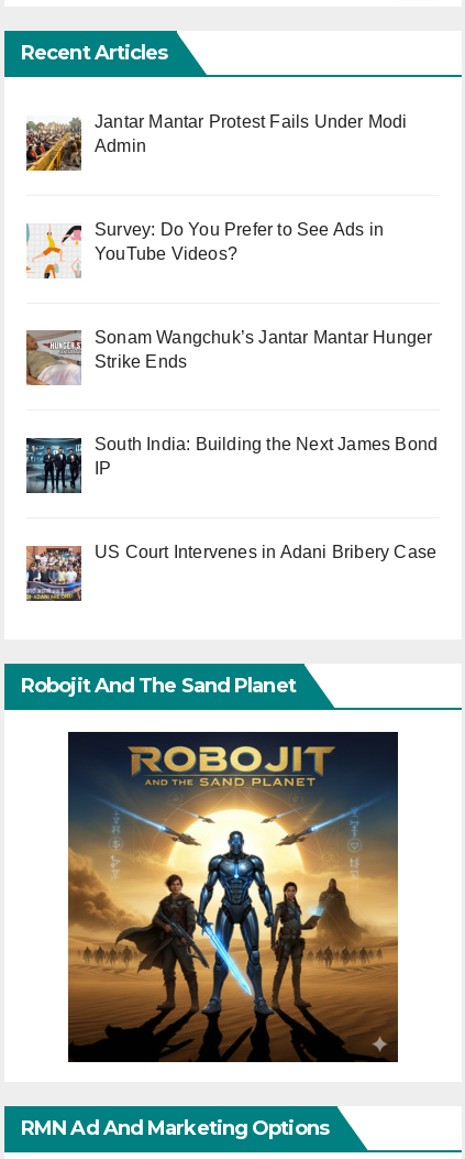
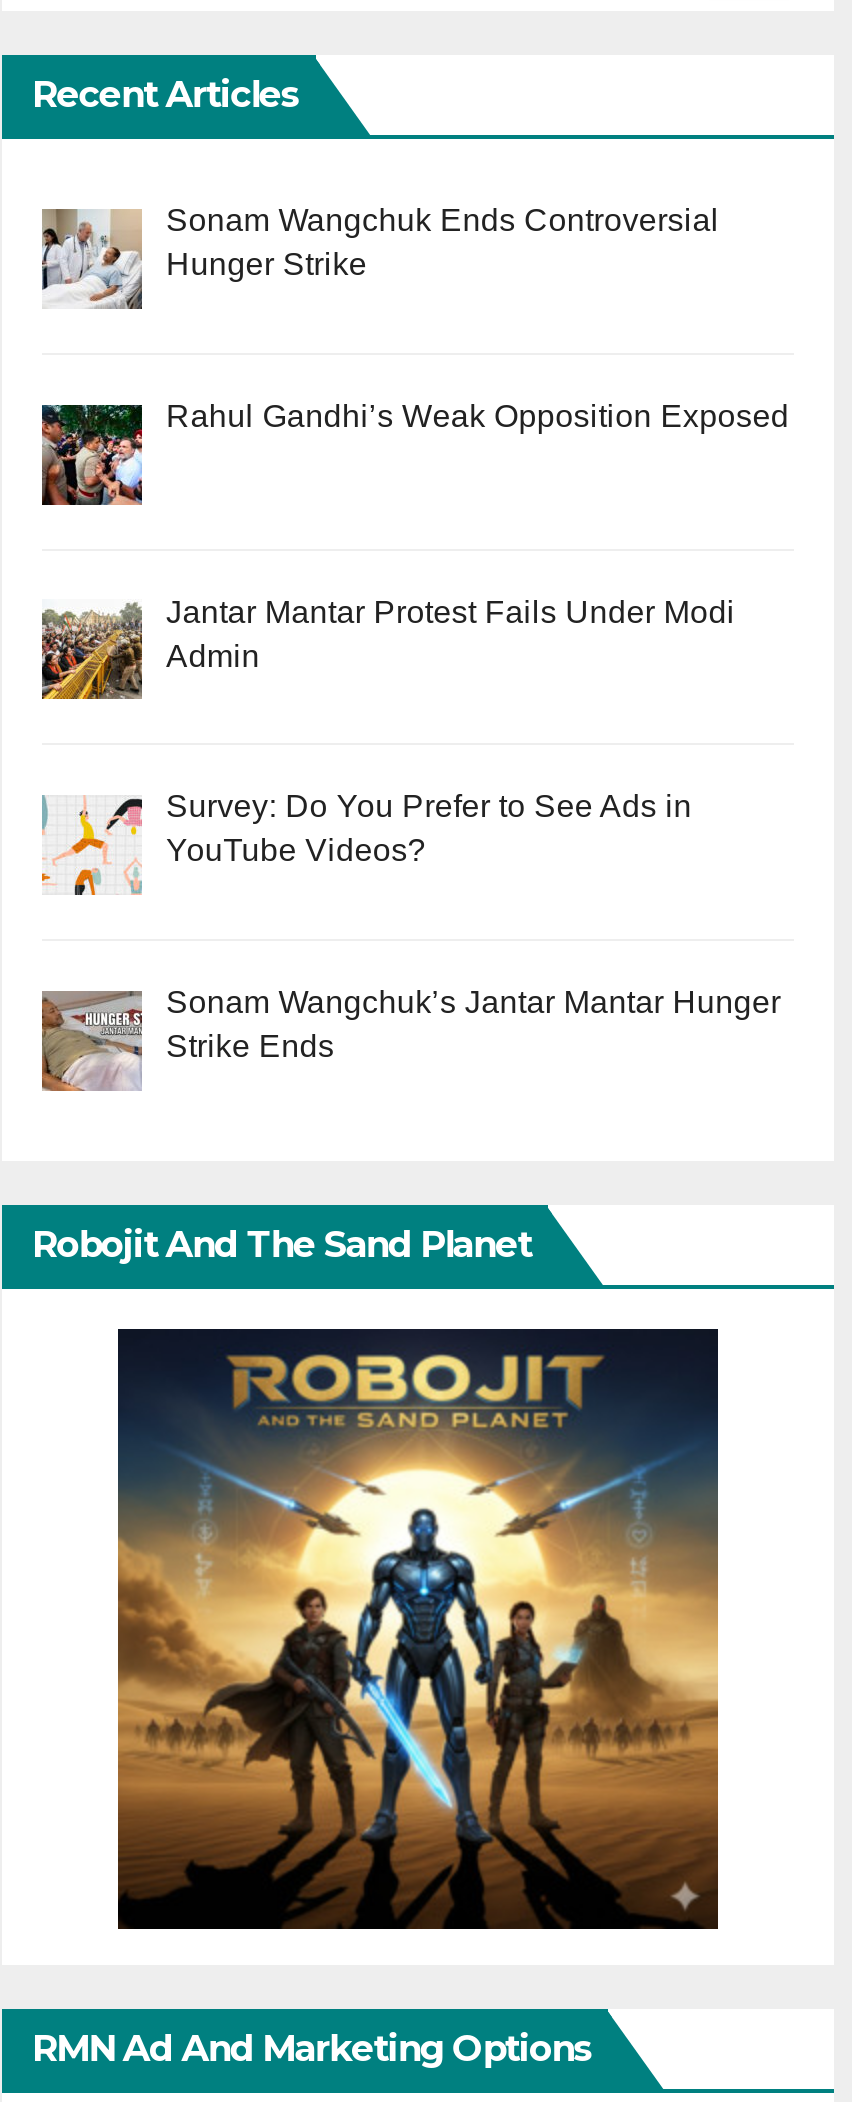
none -> [40,399,789,507] [image] | Rahul Gandhi’s Weak Opposition Exposed
none -> [42,203,719,309] [image] | Sonam Wangchuk Ends Controversial | Hunger Strike
moved [24,112,432,370] -> [38,594,781,1063]: [image] | Jantar Mantar Protest Fails Under Modi | Admin | Survey: Do You Prefer to See Ads in | YouTube Videos? | Sonam Wangchuk’s Jantar Mantar Hunger | Strike Ends
[25,435,438,493] [image] | South India: Building the Next James Bond | IP -> none
[26,543,437,602] [image] | US Court Intervenes in Adani Bribery Case -> none

